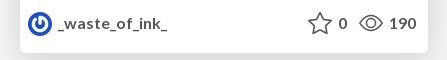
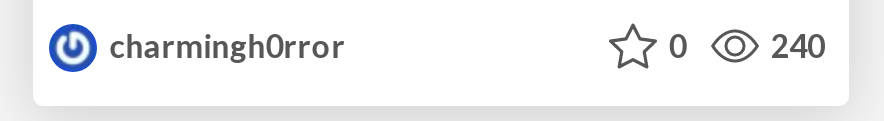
[55,13,167,32] _waste_of_ink_ -> [103,26,345,64] charmingh0rror
[386,13,416,32] 190 -> [765,26,825,64] 240

